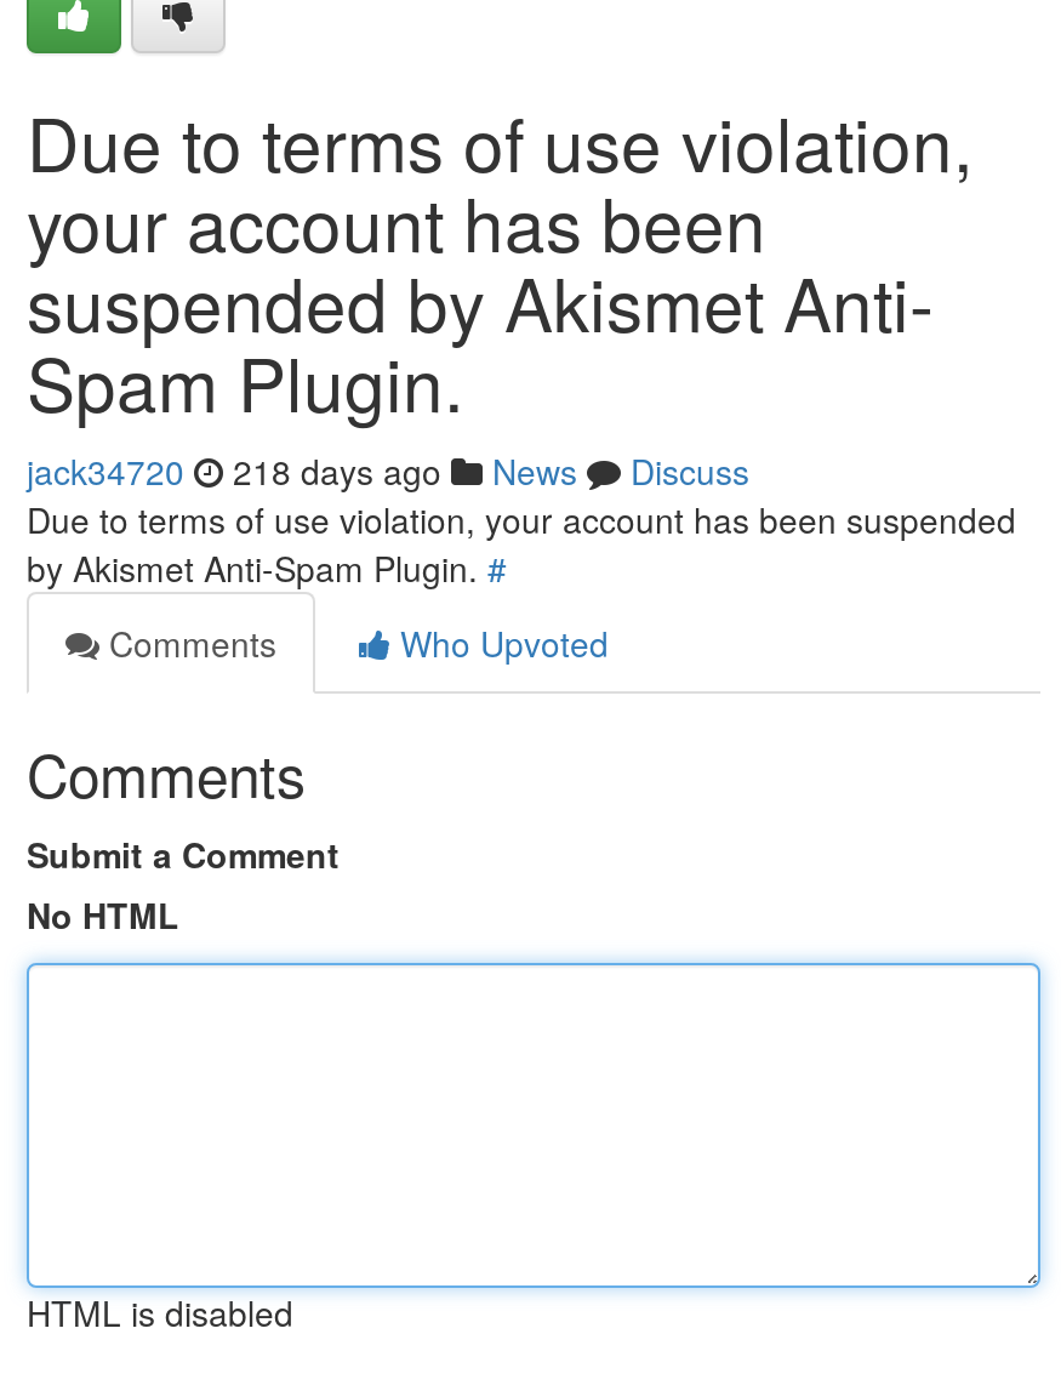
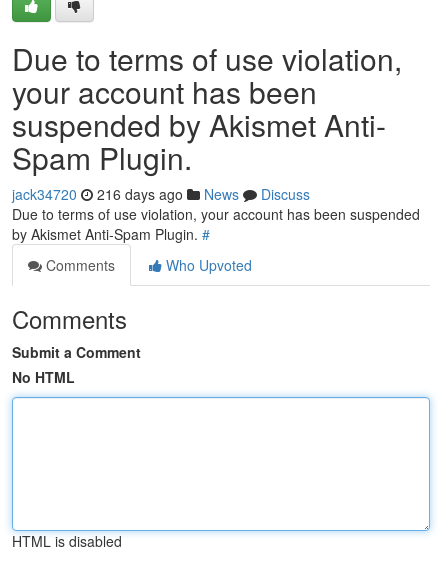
[27,446,749,495] jack34720 218 days ago News Discuss -> [12,184,310,204] jack34720 216 days ago News Discuss

